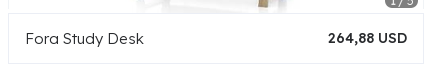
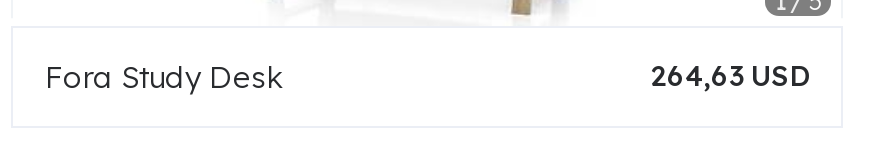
[328,29,407,47] 264,88 USD -> [651,58,809,94] 264,63 USD

